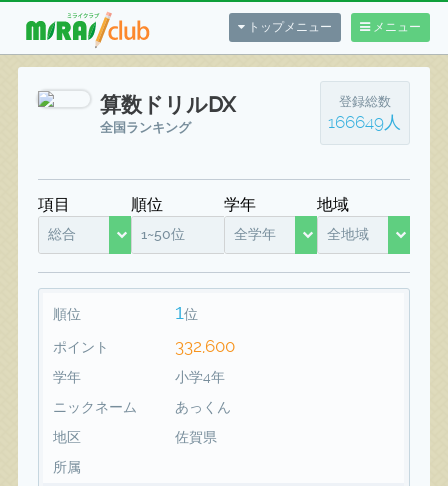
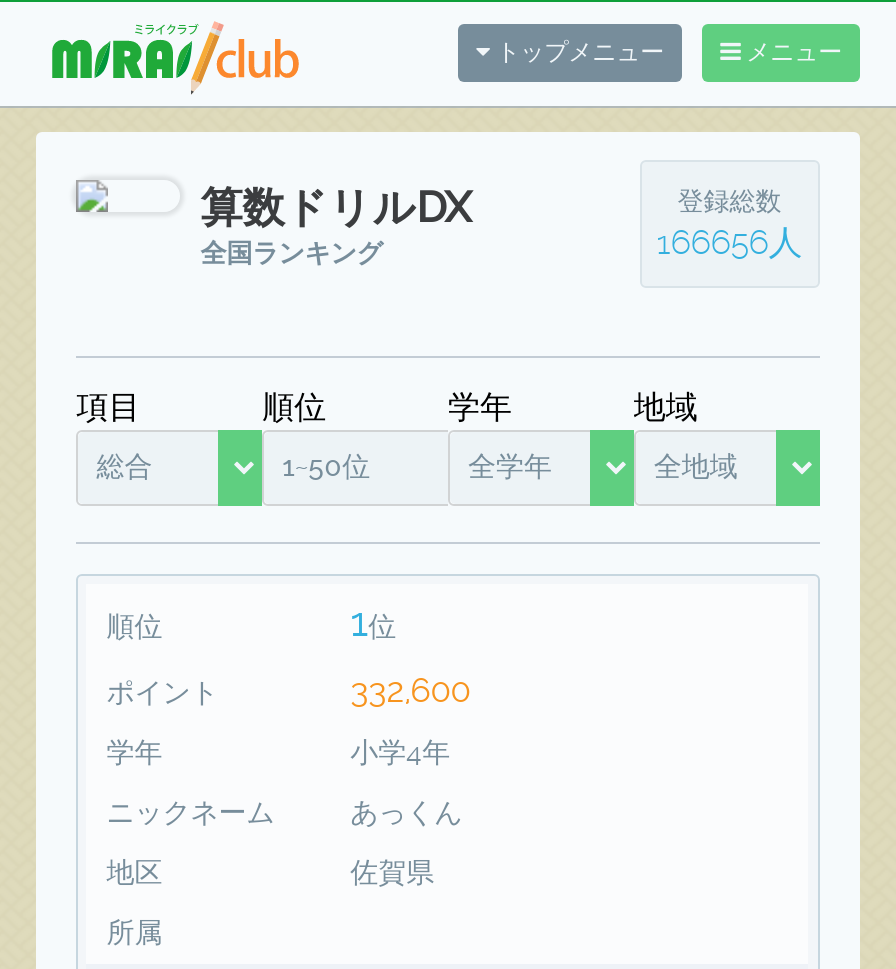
[328,112,401,132] 166649人 -> [657,221,803,261] 166656人

